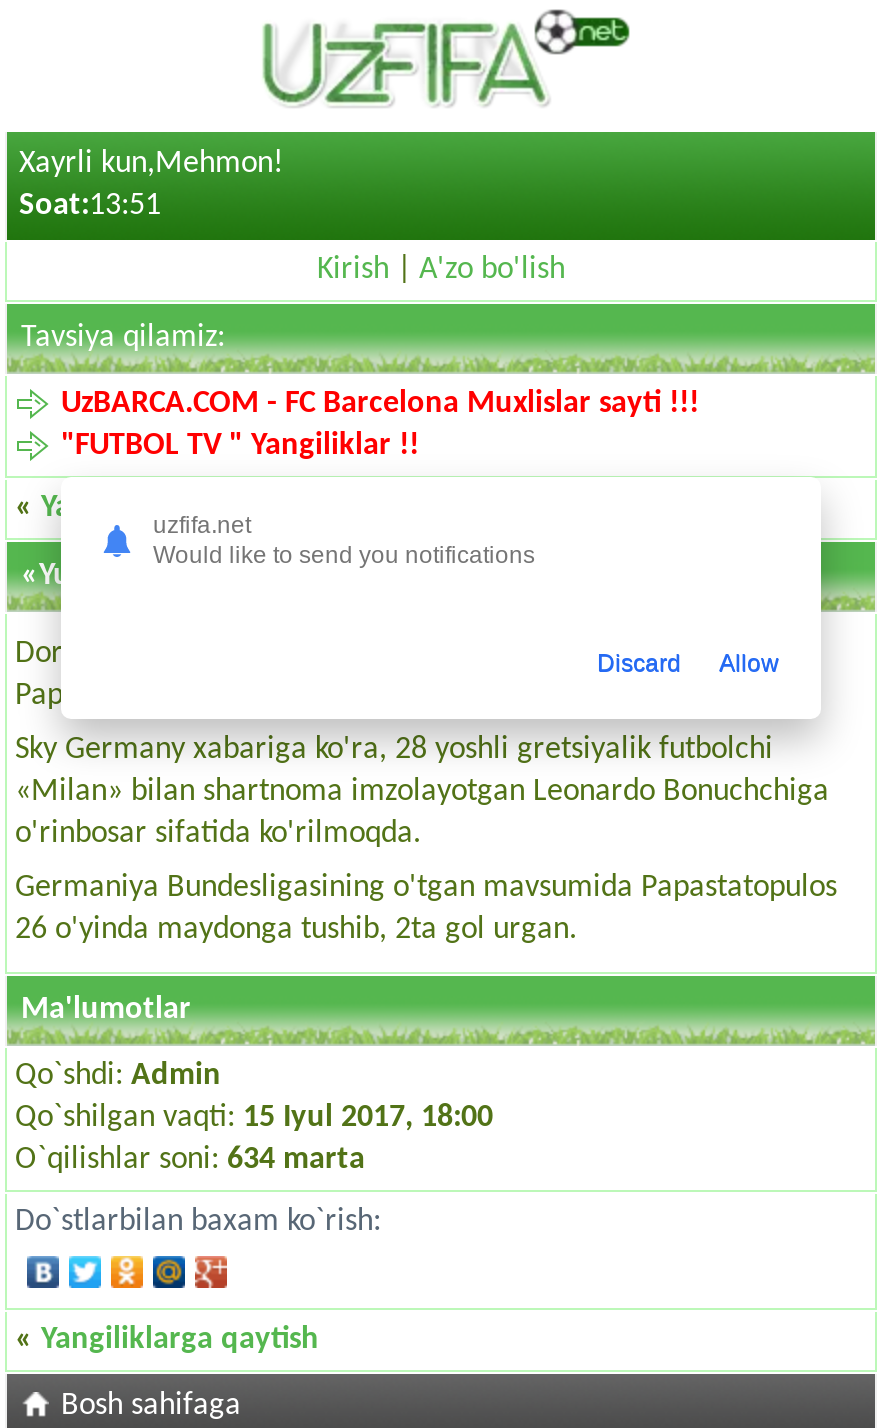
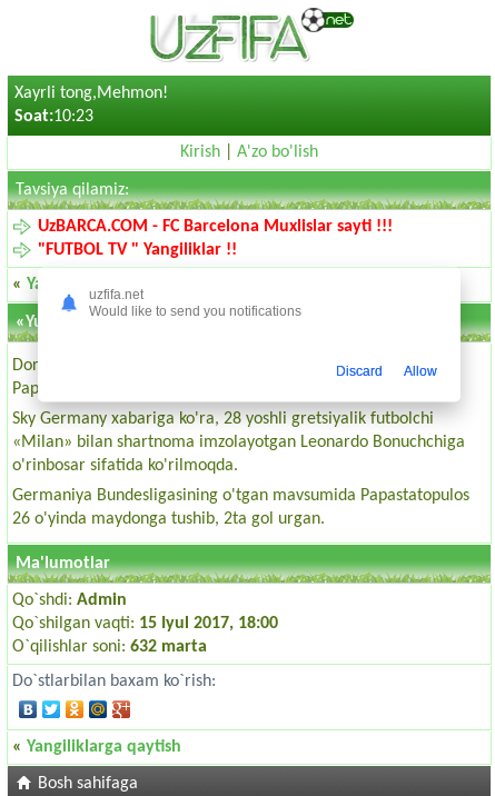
[19,148,283,180] Xayrli kun,Mehmon! -> [14,84,168,102] Xayrli tong,Mehmon!
[19,190,161,222] Soat:13:51 -> [14,108,93,126] Soat:10:23
[15,1144,365,1176] O`qilishlar soni: 634 marta -> [12,638,207,656] O`qilishlar soni: 632 marta

